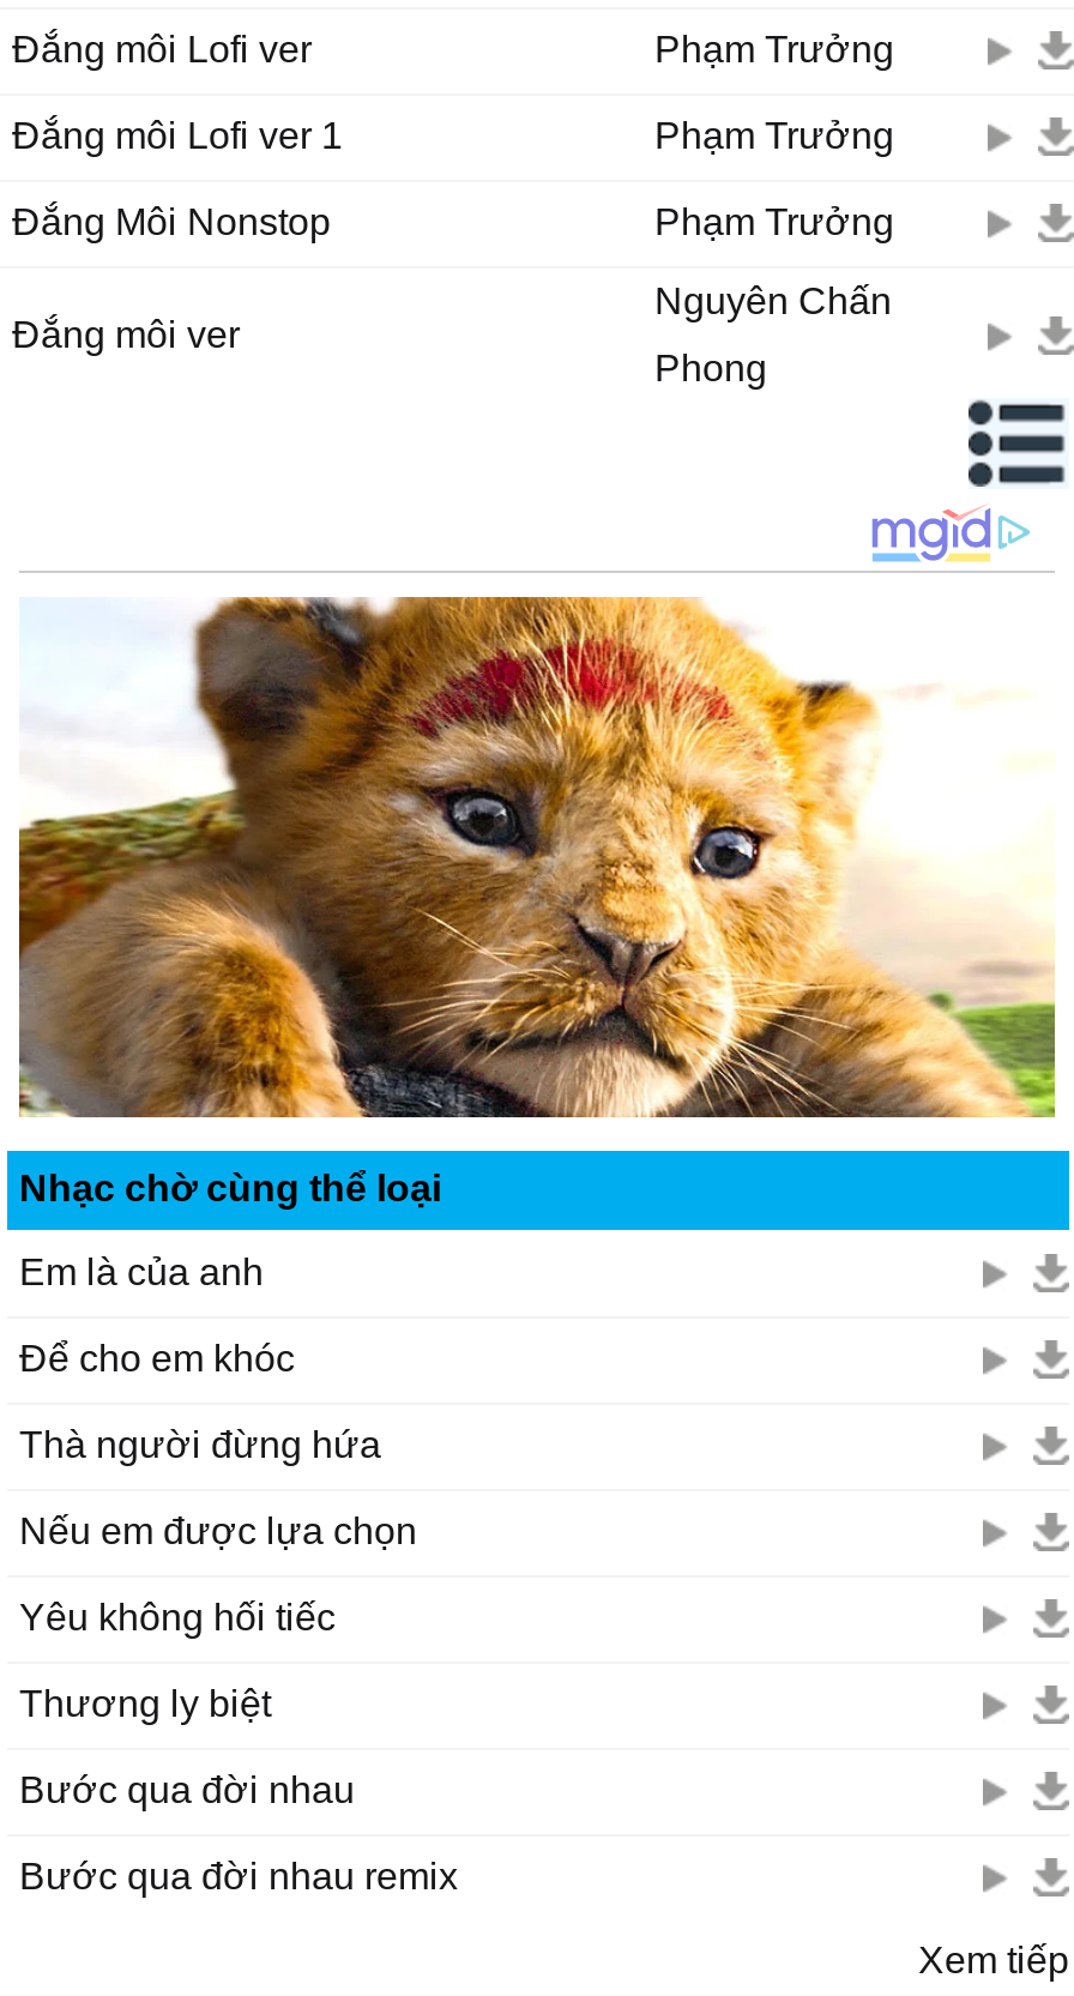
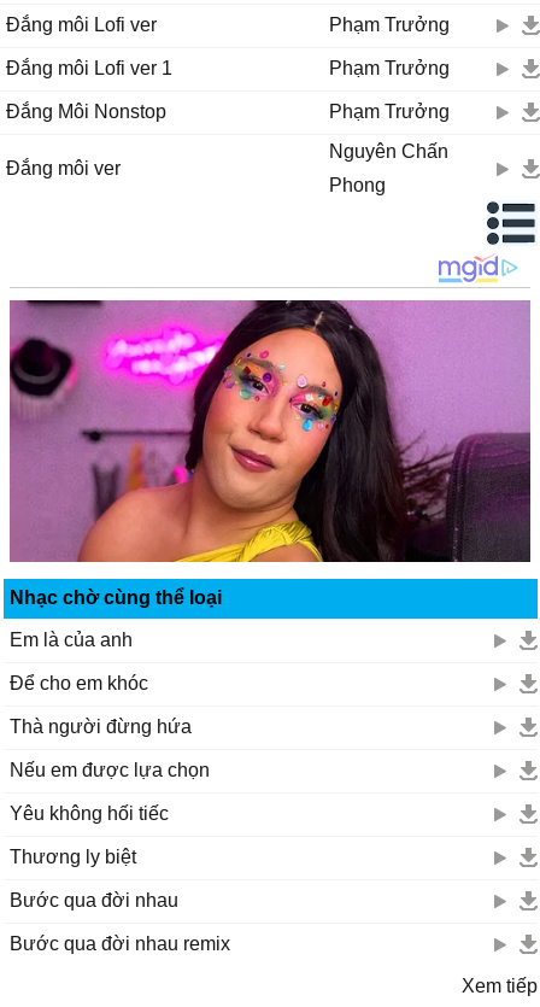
[17,595,1057,1120] [image] -> [8,299,532,563] [image]

